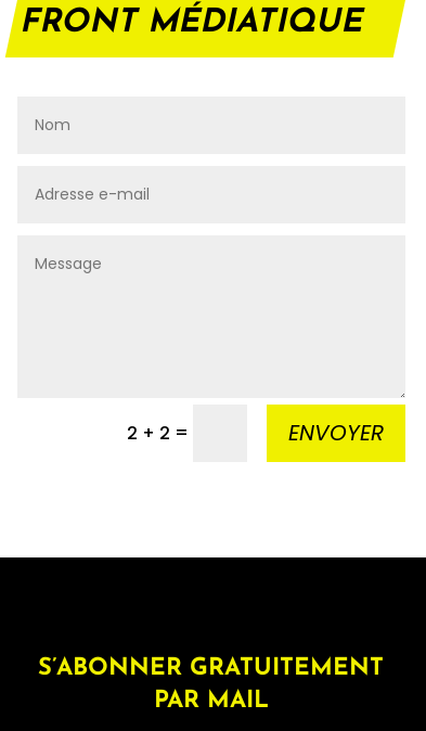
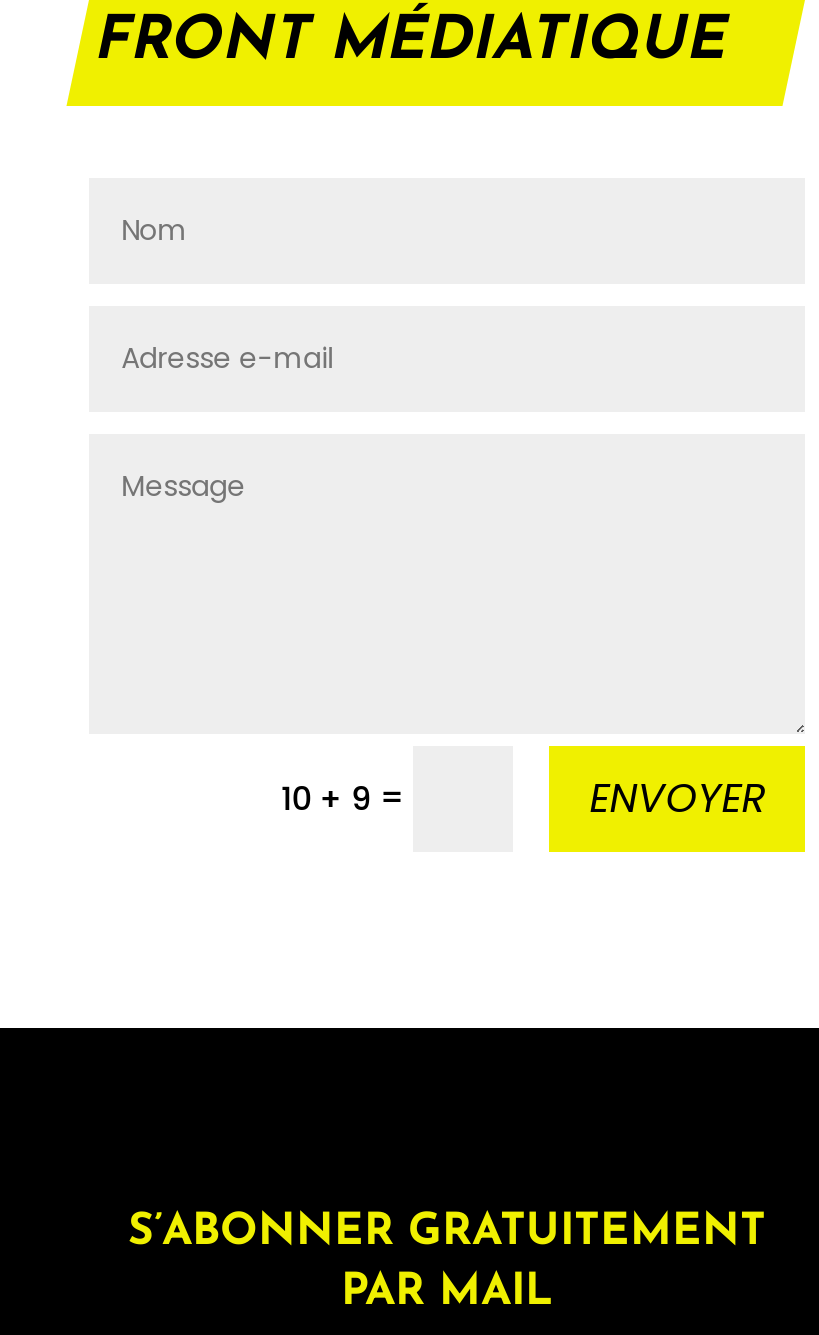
[127,419,193,446] 2 + 2 = -> [281,773,413,822] 10 + 9 =

